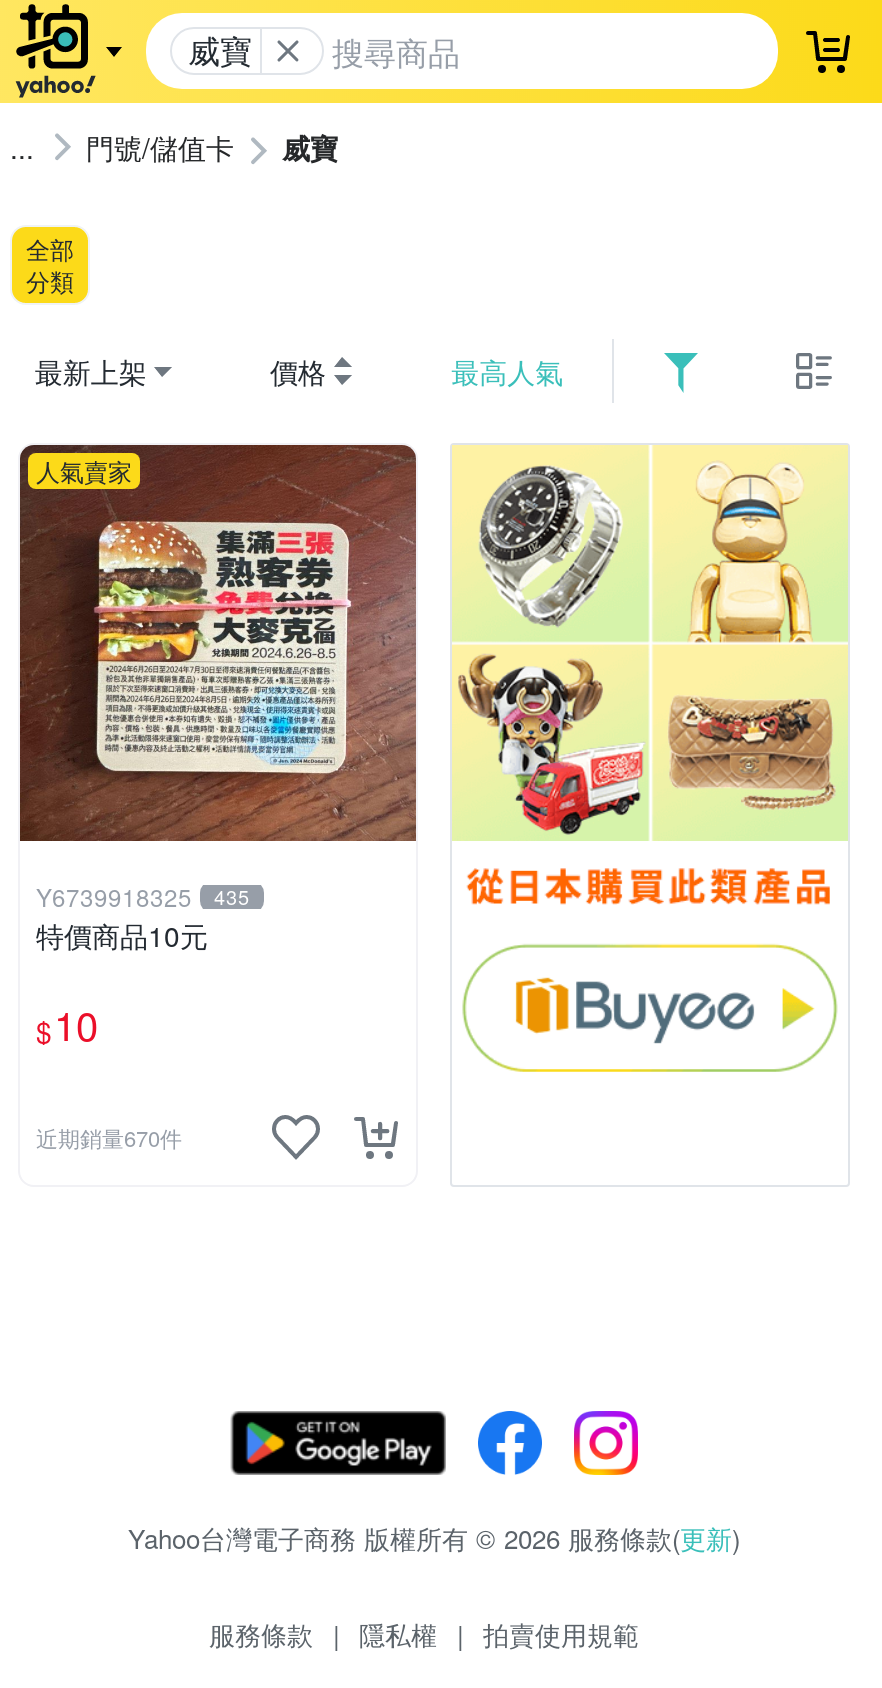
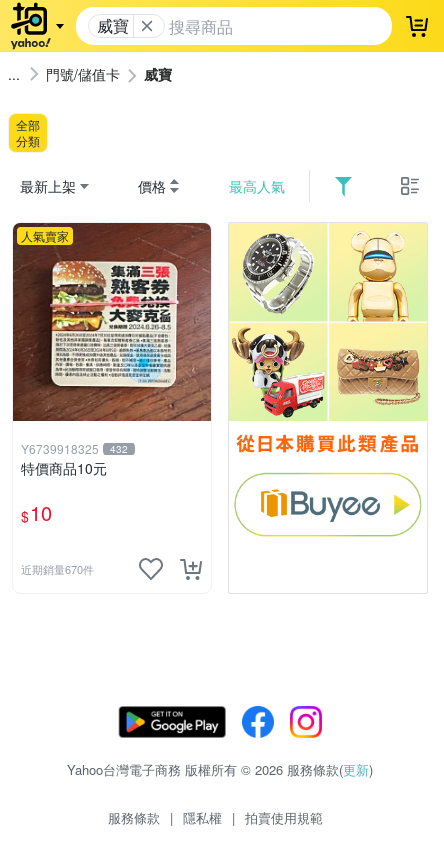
[36,880,250,914] Y6739918325 435 -> [21,440,128,457] Y6739918325 432

